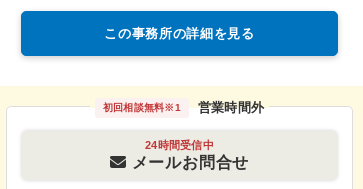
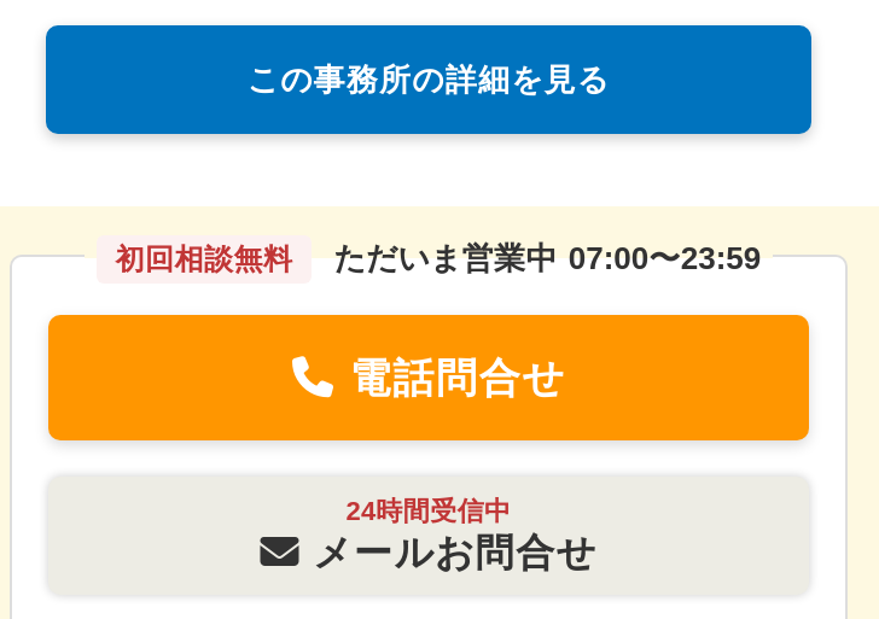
[103,100,264,115] 初回相談無料※1 | 営業時間外 -> [115,240,761,402] 初回相談無料 | ただいま営業中 07:00〜23:59 | 電話問合せ

